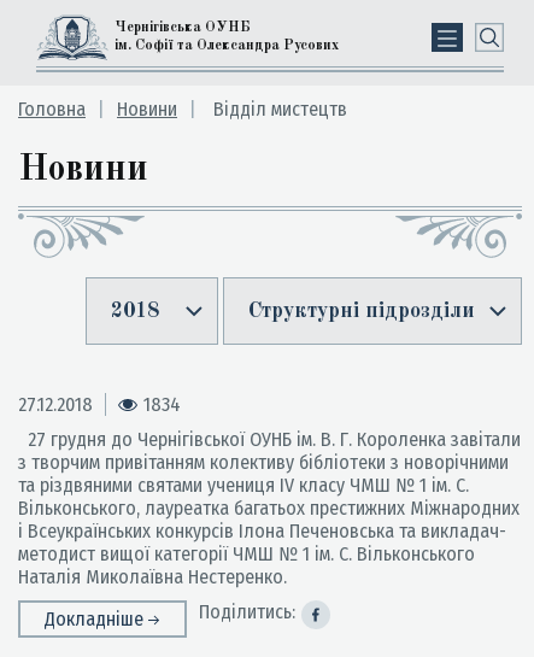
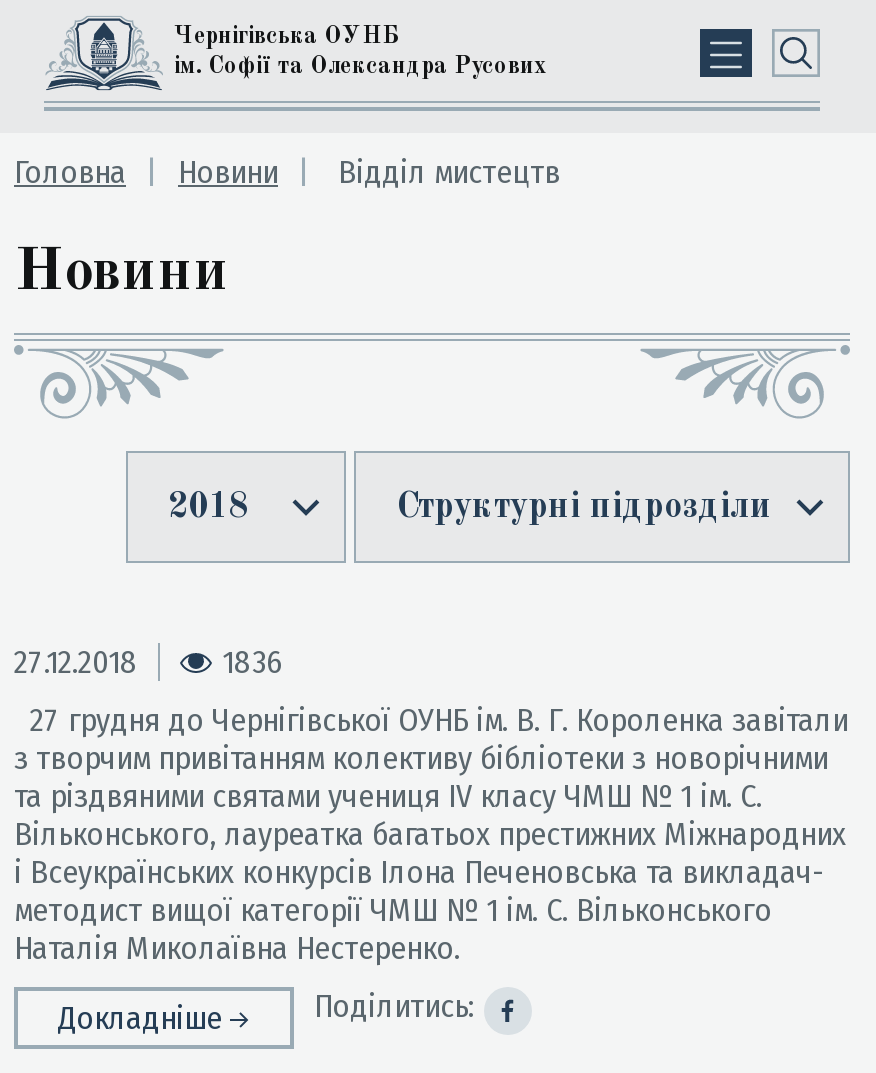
[143,393,181,416] 1834 -> [222,643,282,681] 1836

